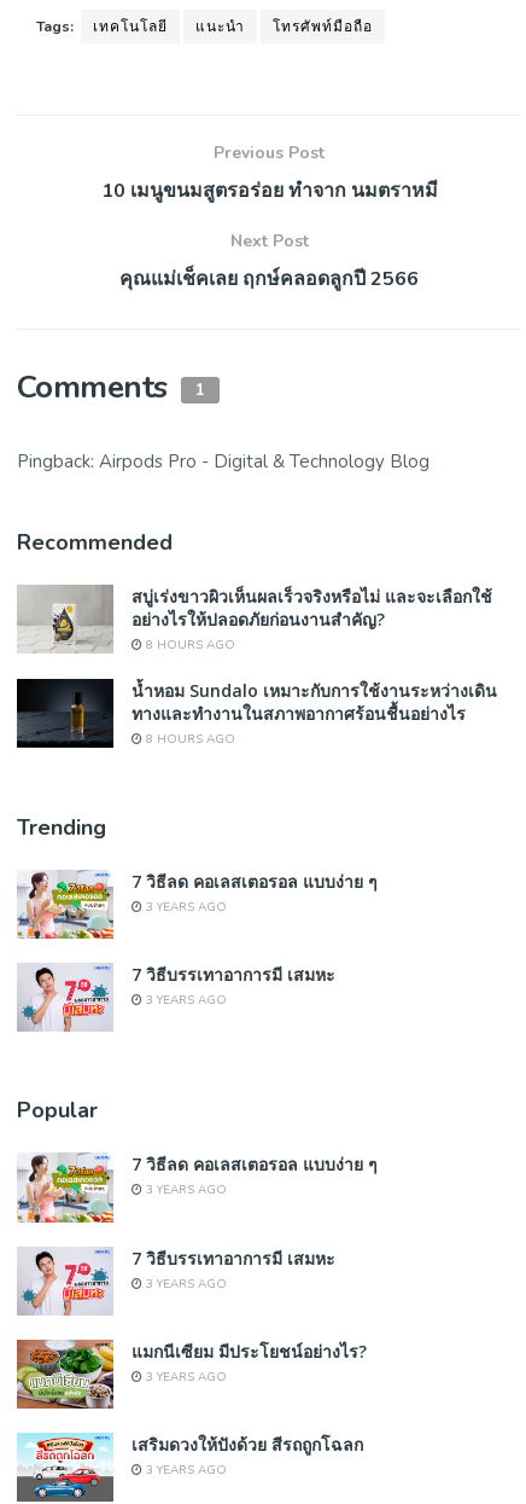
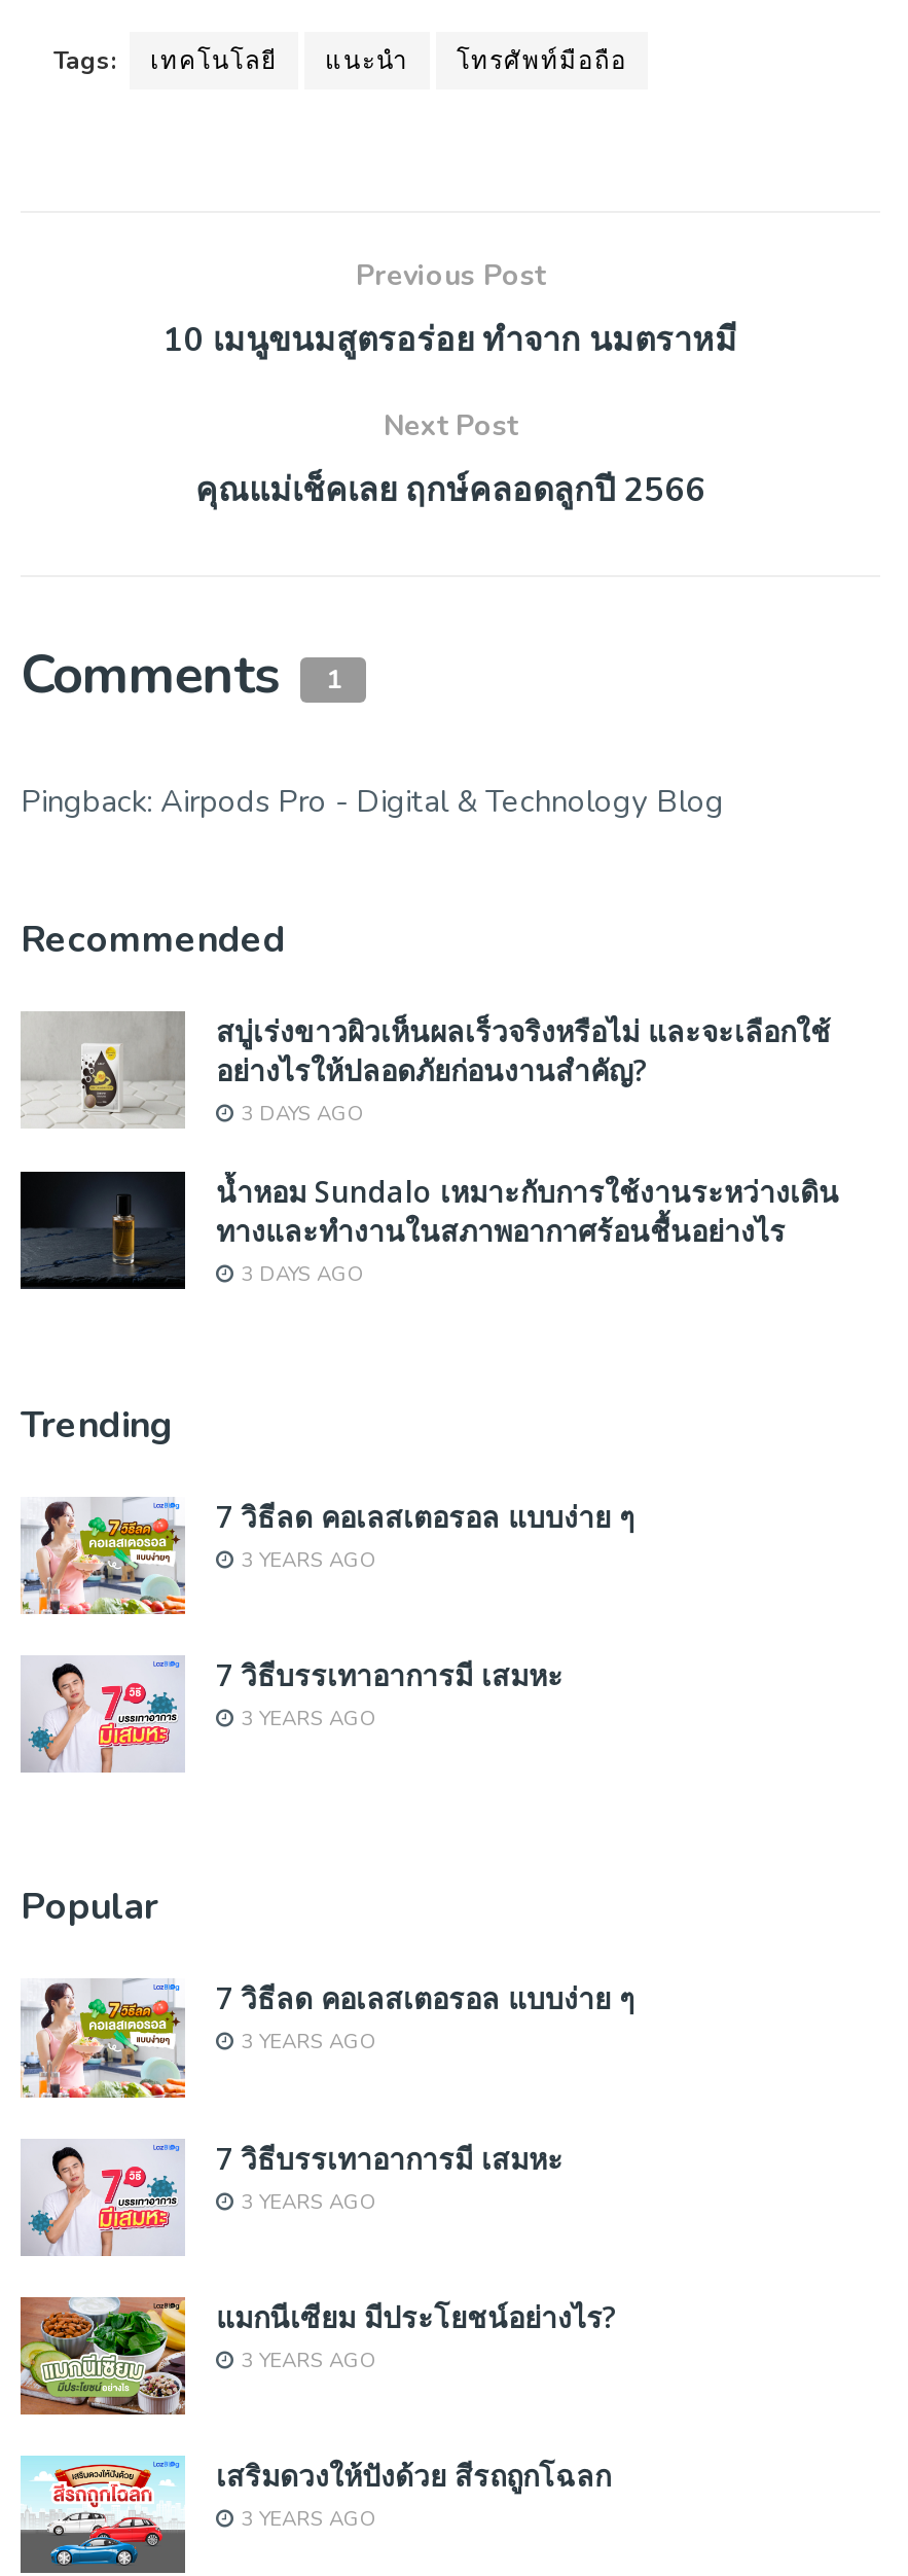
[142,637,235,654] 8 HOURS AGO -> [234,1100,366,1129] 3 DAYS AGO
[142,731,235,748] 8 HOURS AGO -> [234,1260,366,1289] 3 DAYS AGO

